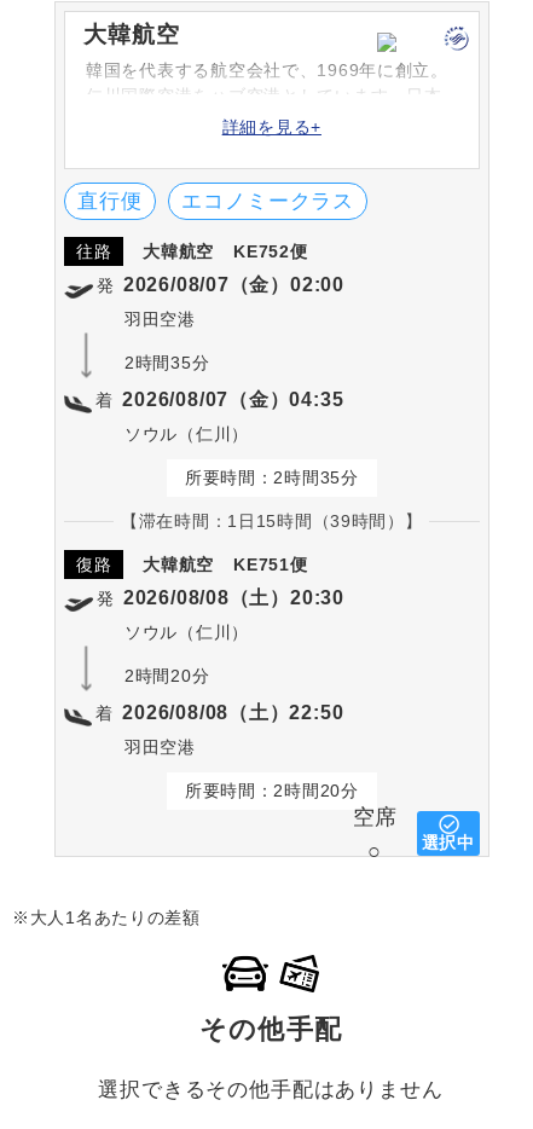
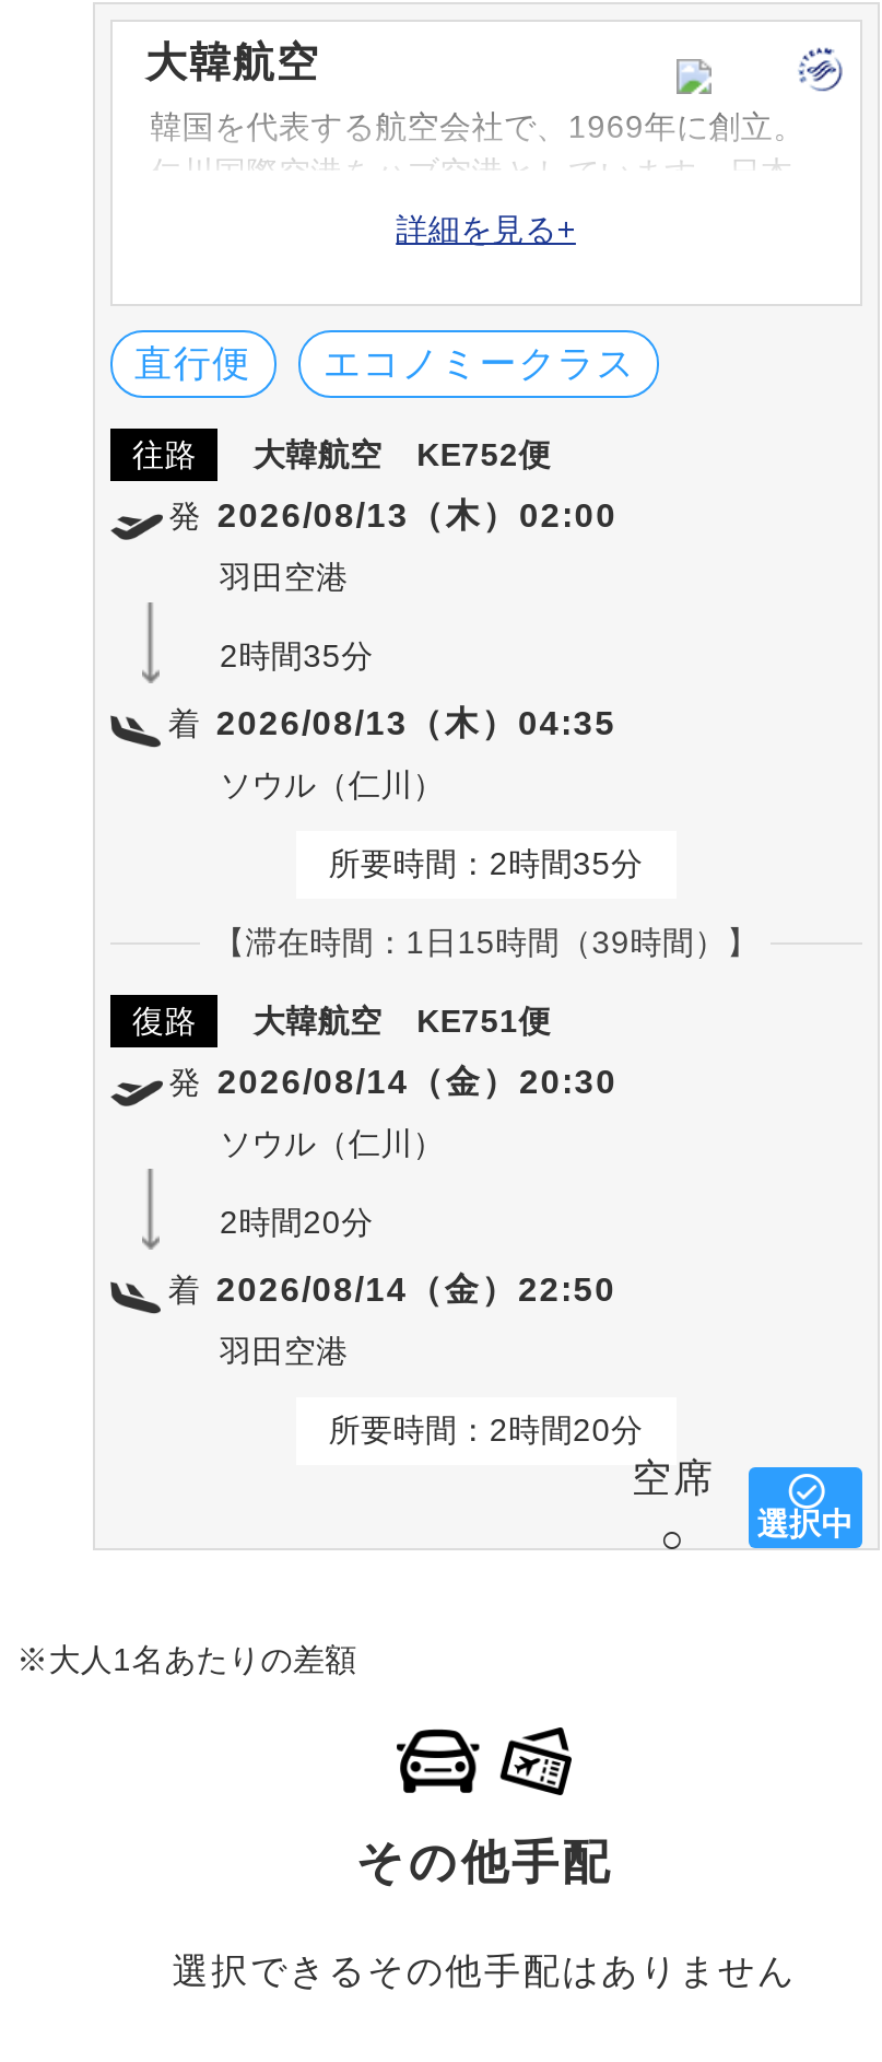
[96,275,344,296] 発 2026/08/07（金）02:00 -> [169,497,617,535] 発 2026/08/13（木）02:00
[96,390,344,410] 着 2026/08/07（金）04:35 -> [168,705,616,742] 着 2026/08/13（木）04:35
[96,588,344,609] 発 2026/08/08（土）20:30 -> [169,1064,617,1101] 発 2026/08/14（金）20:30
[96,703,344,723] 着 2026/08/08（土）22:50 -> [168,1272,616,1309] 着 2026/08/14（金）22:50

